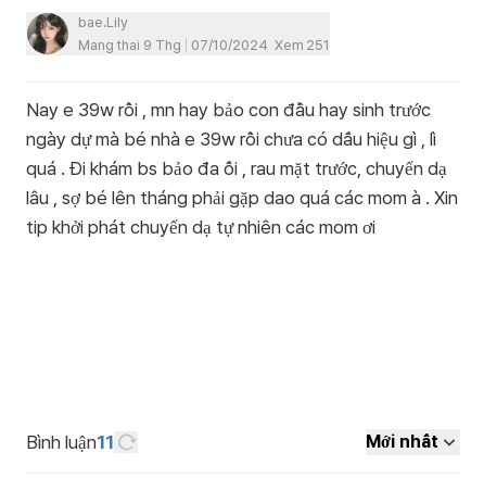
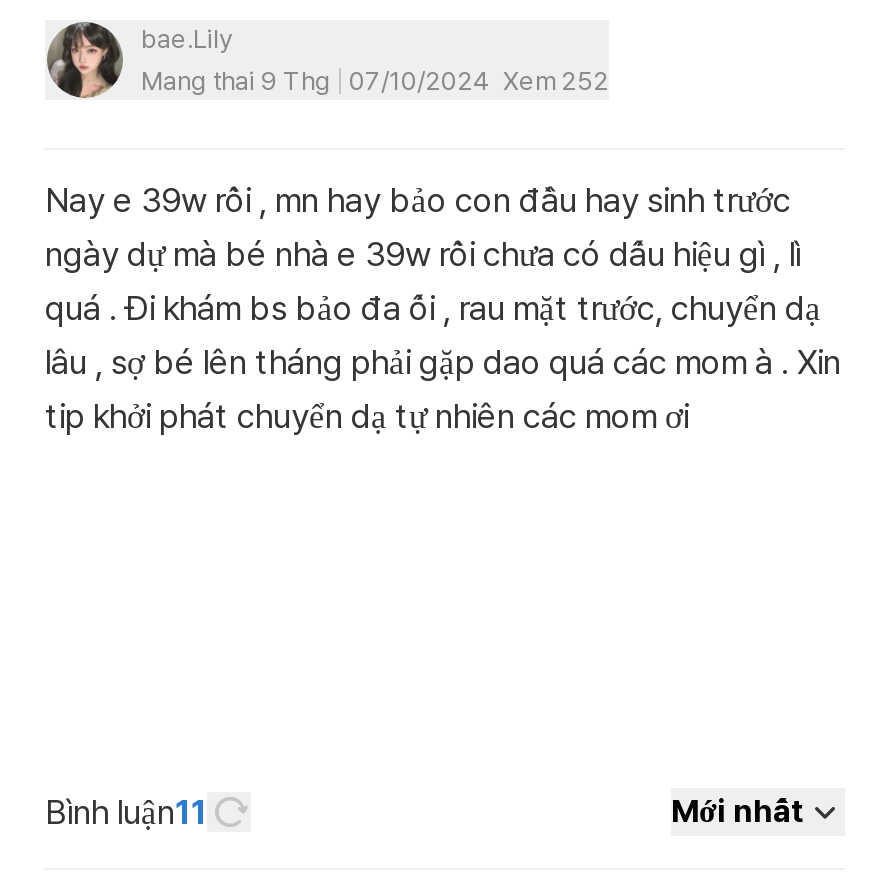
[78,37,330,53] Mang thai 9 Thg 07/10/2024 Xem 251 -> [141,66,609,96] Mang thai 9 Thg 07/10/2024 Xem 252

